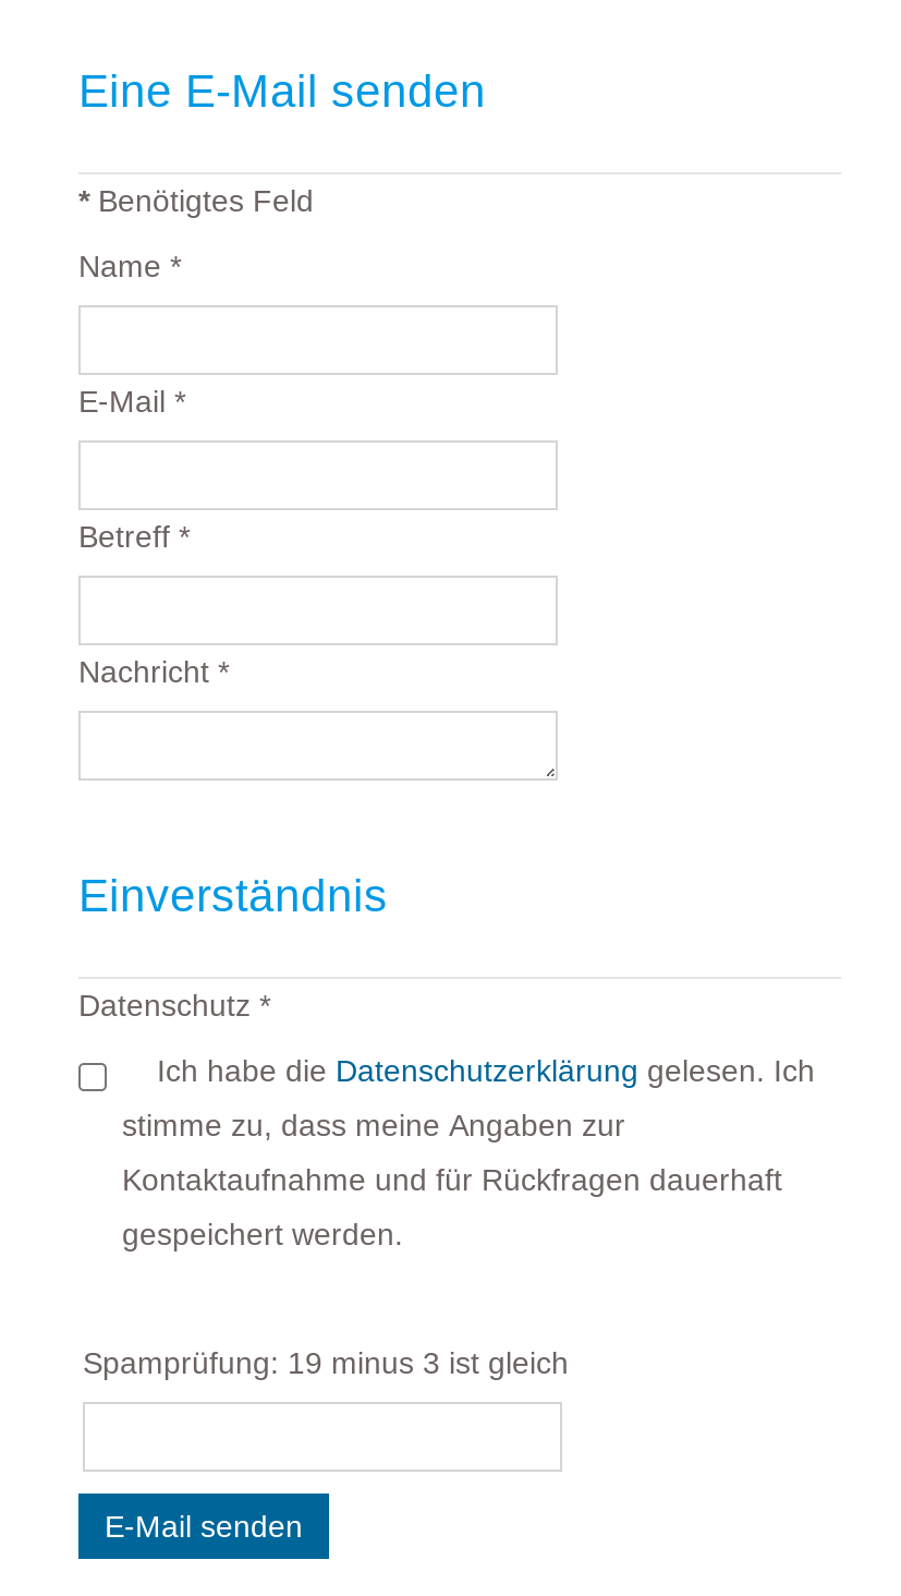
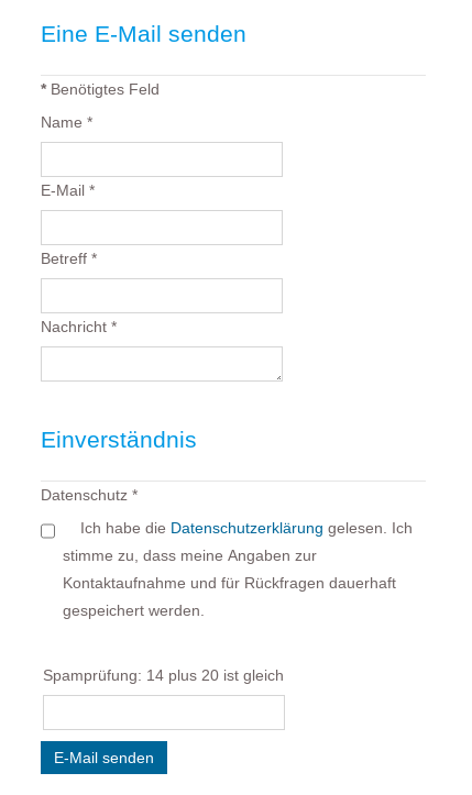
[83,1346,569,1381] Spamprüfung: 19 minus 3 ist gleich -> [43,666,284,684] Spamprüfung: 14 plus 20 ist gleich

